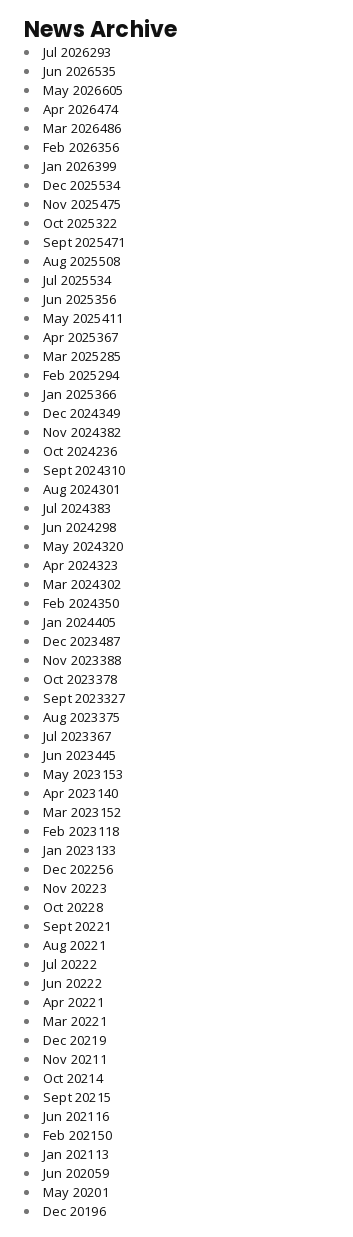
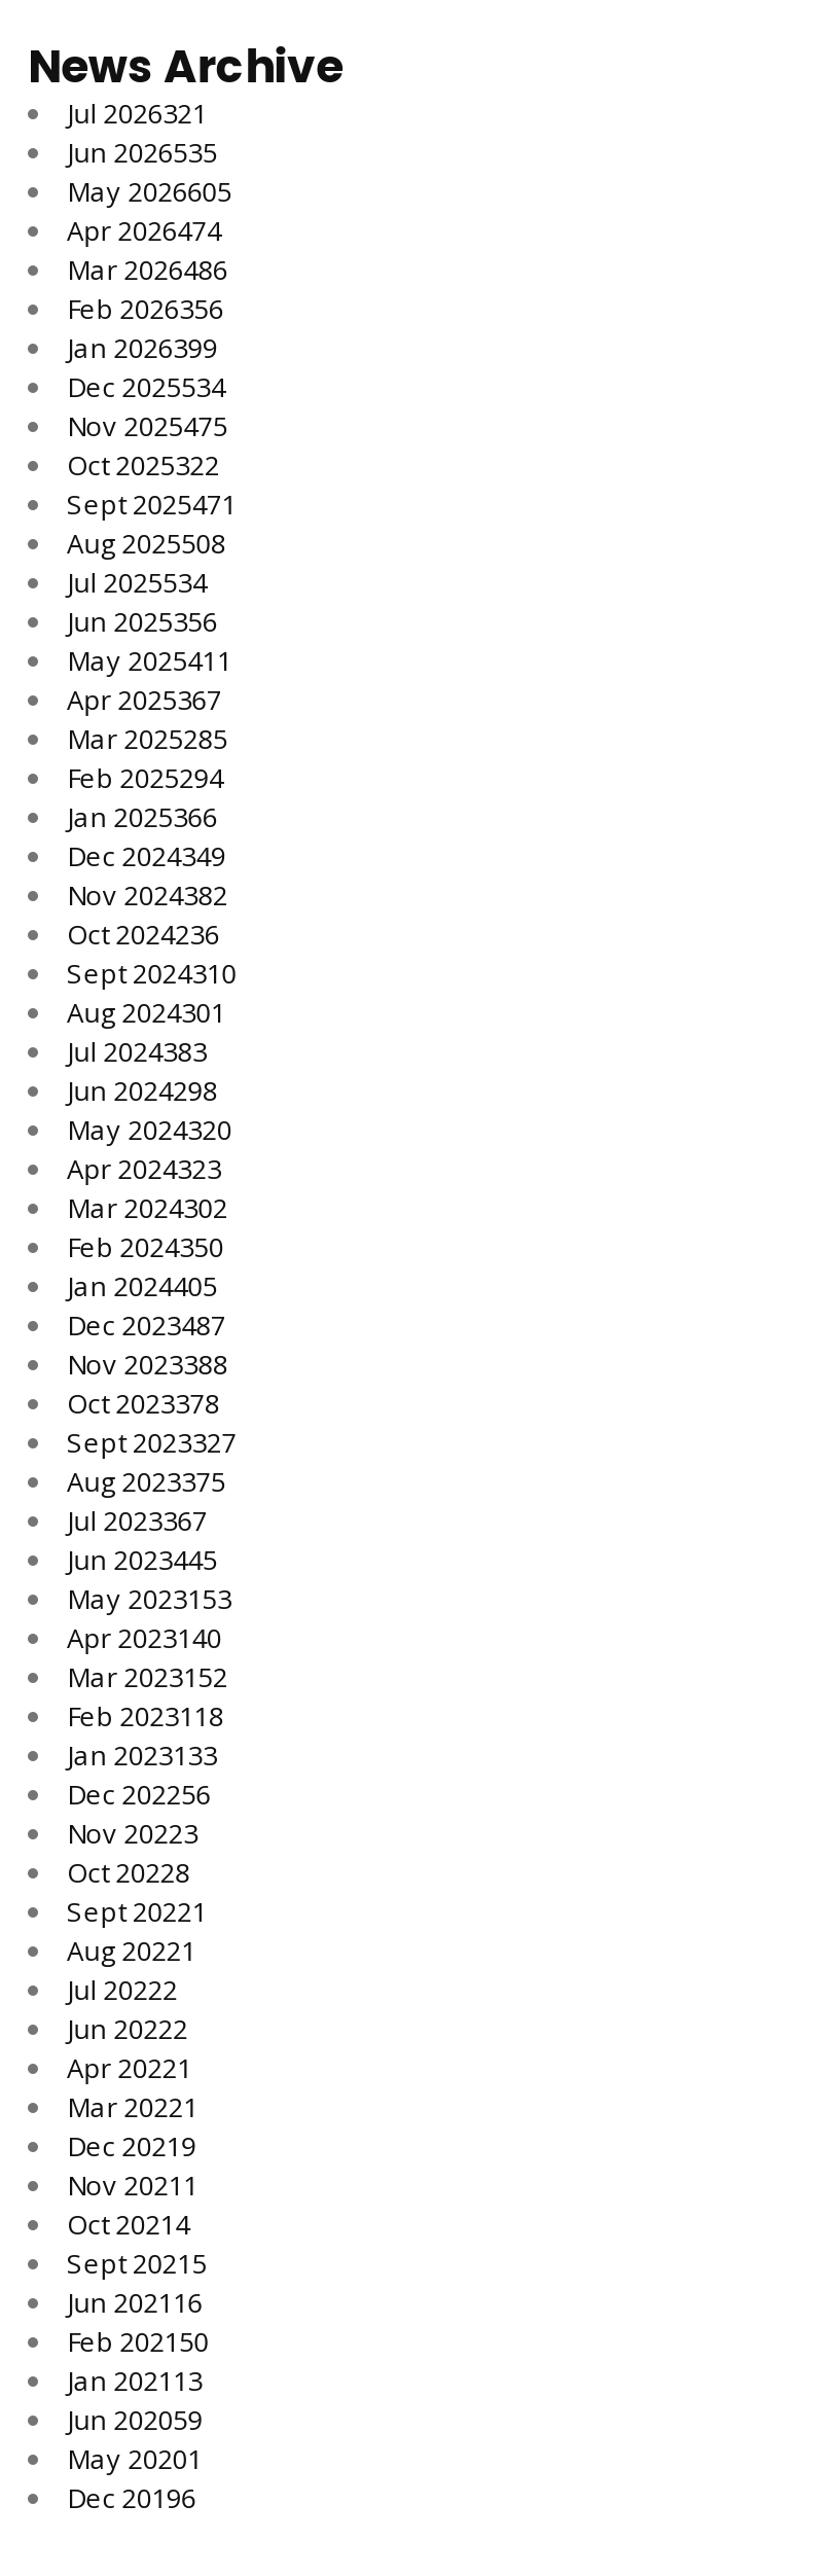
[43,43,111,61] Jul 2026293 -> [67,96,207,133] Jul 2026321

